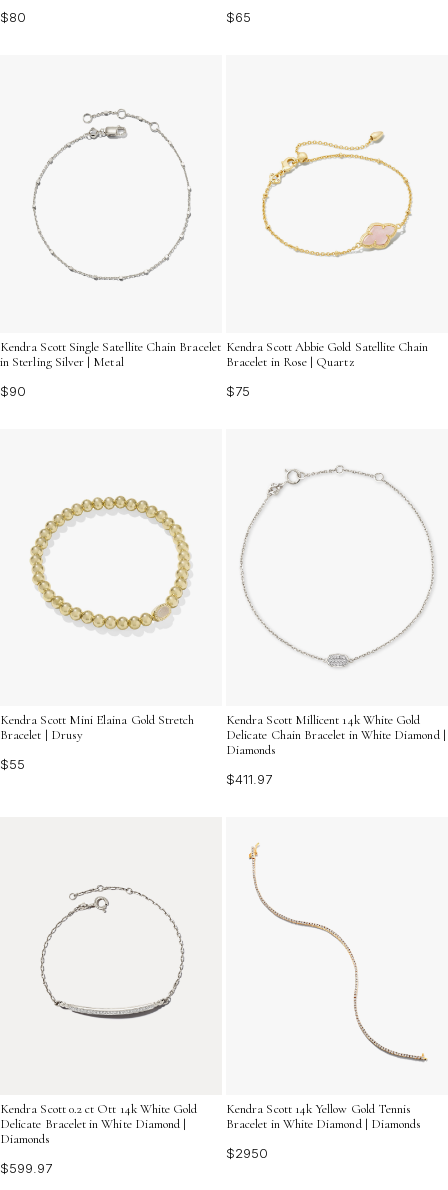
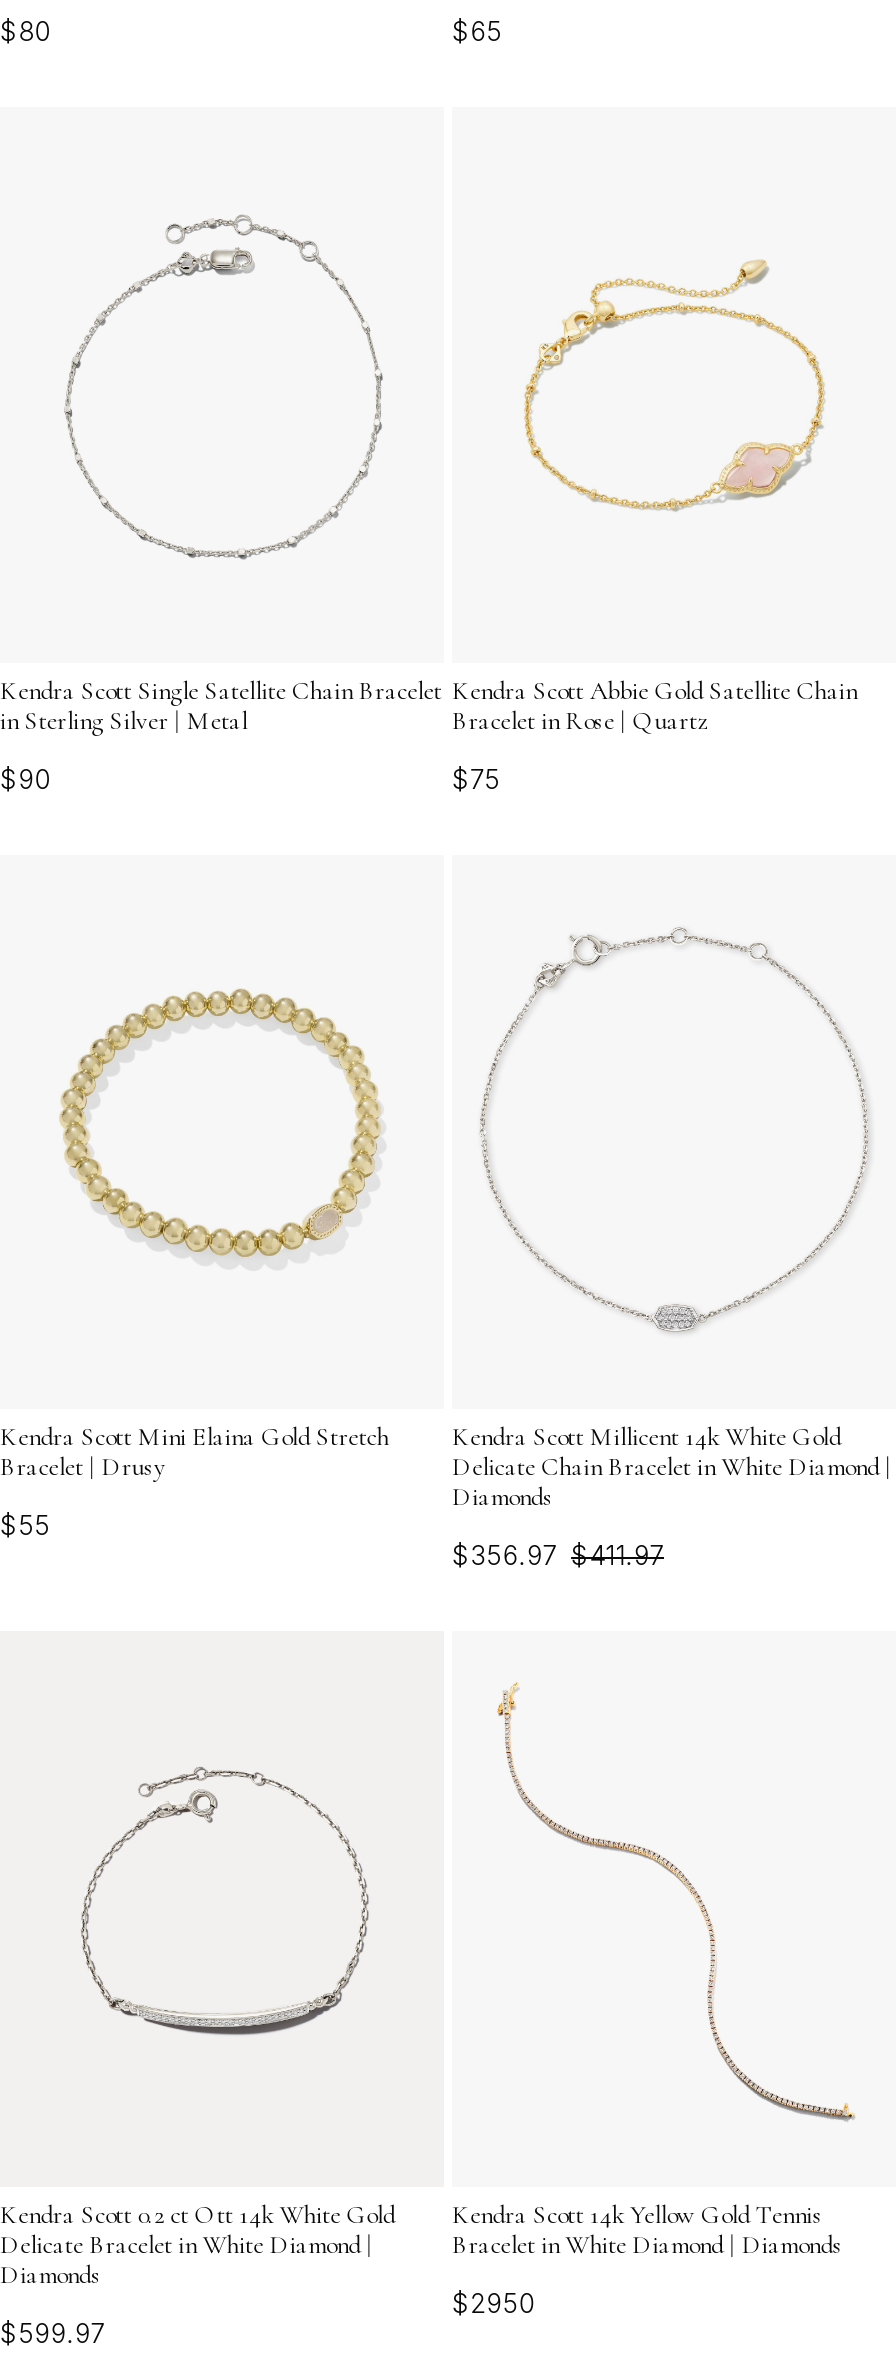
[226,771,272,787] $411.97 -> [452,1539,664,1571] $356.97 $411.97

